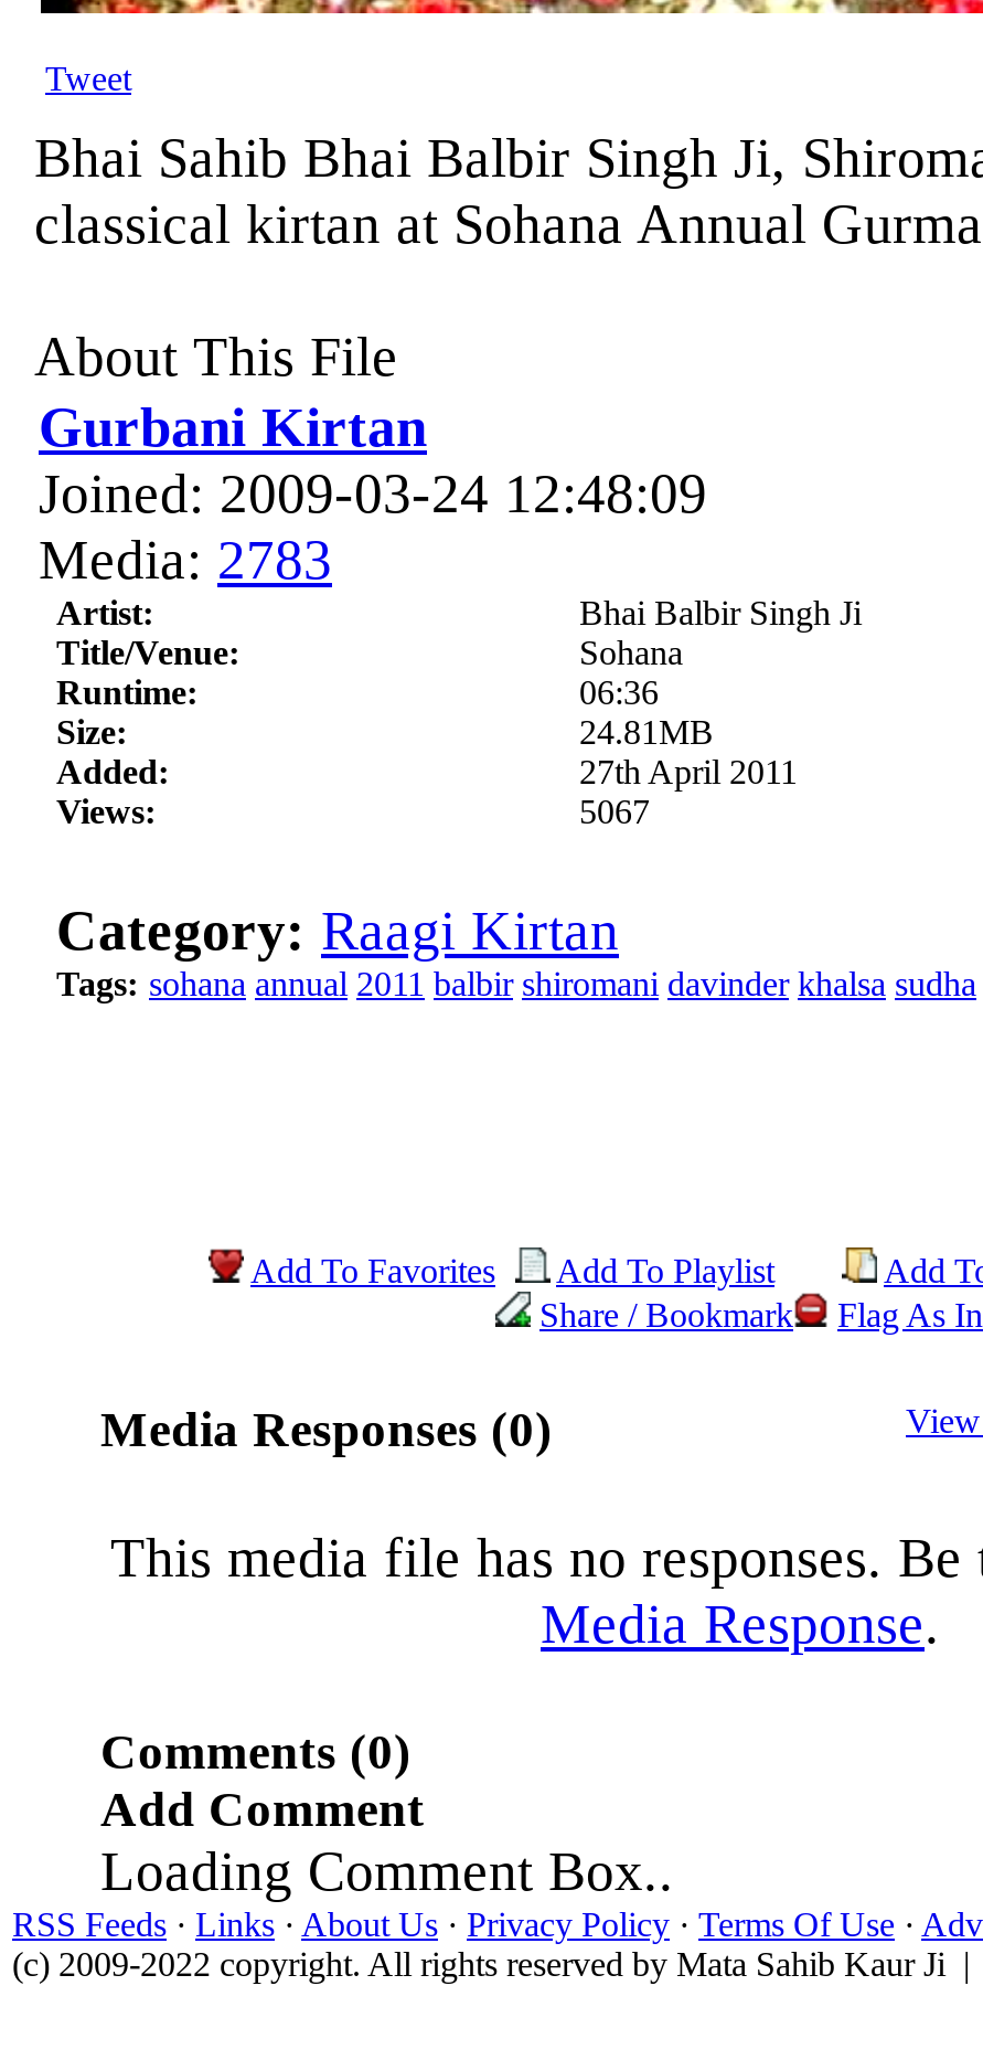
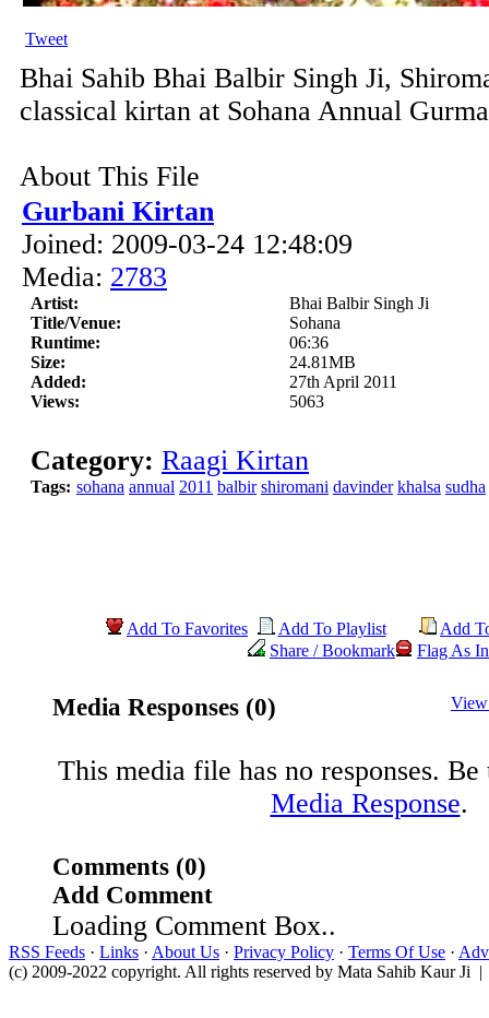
[579,793,650,830] 5067 -> [289,392,324,411] 5063

